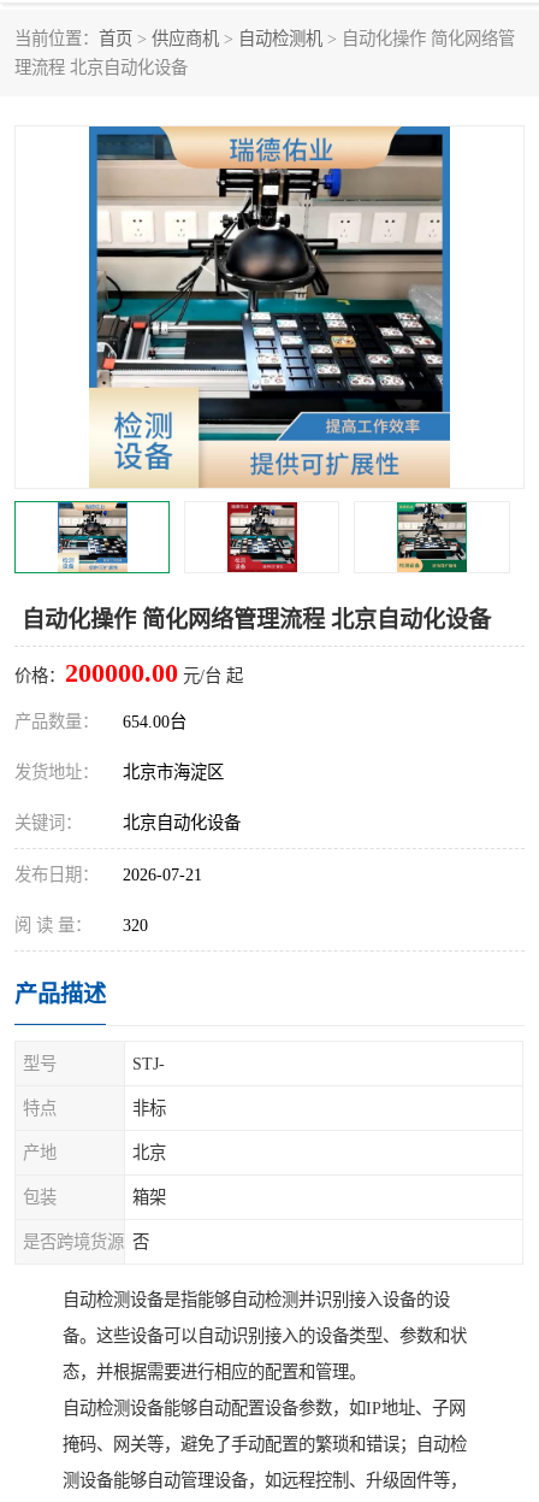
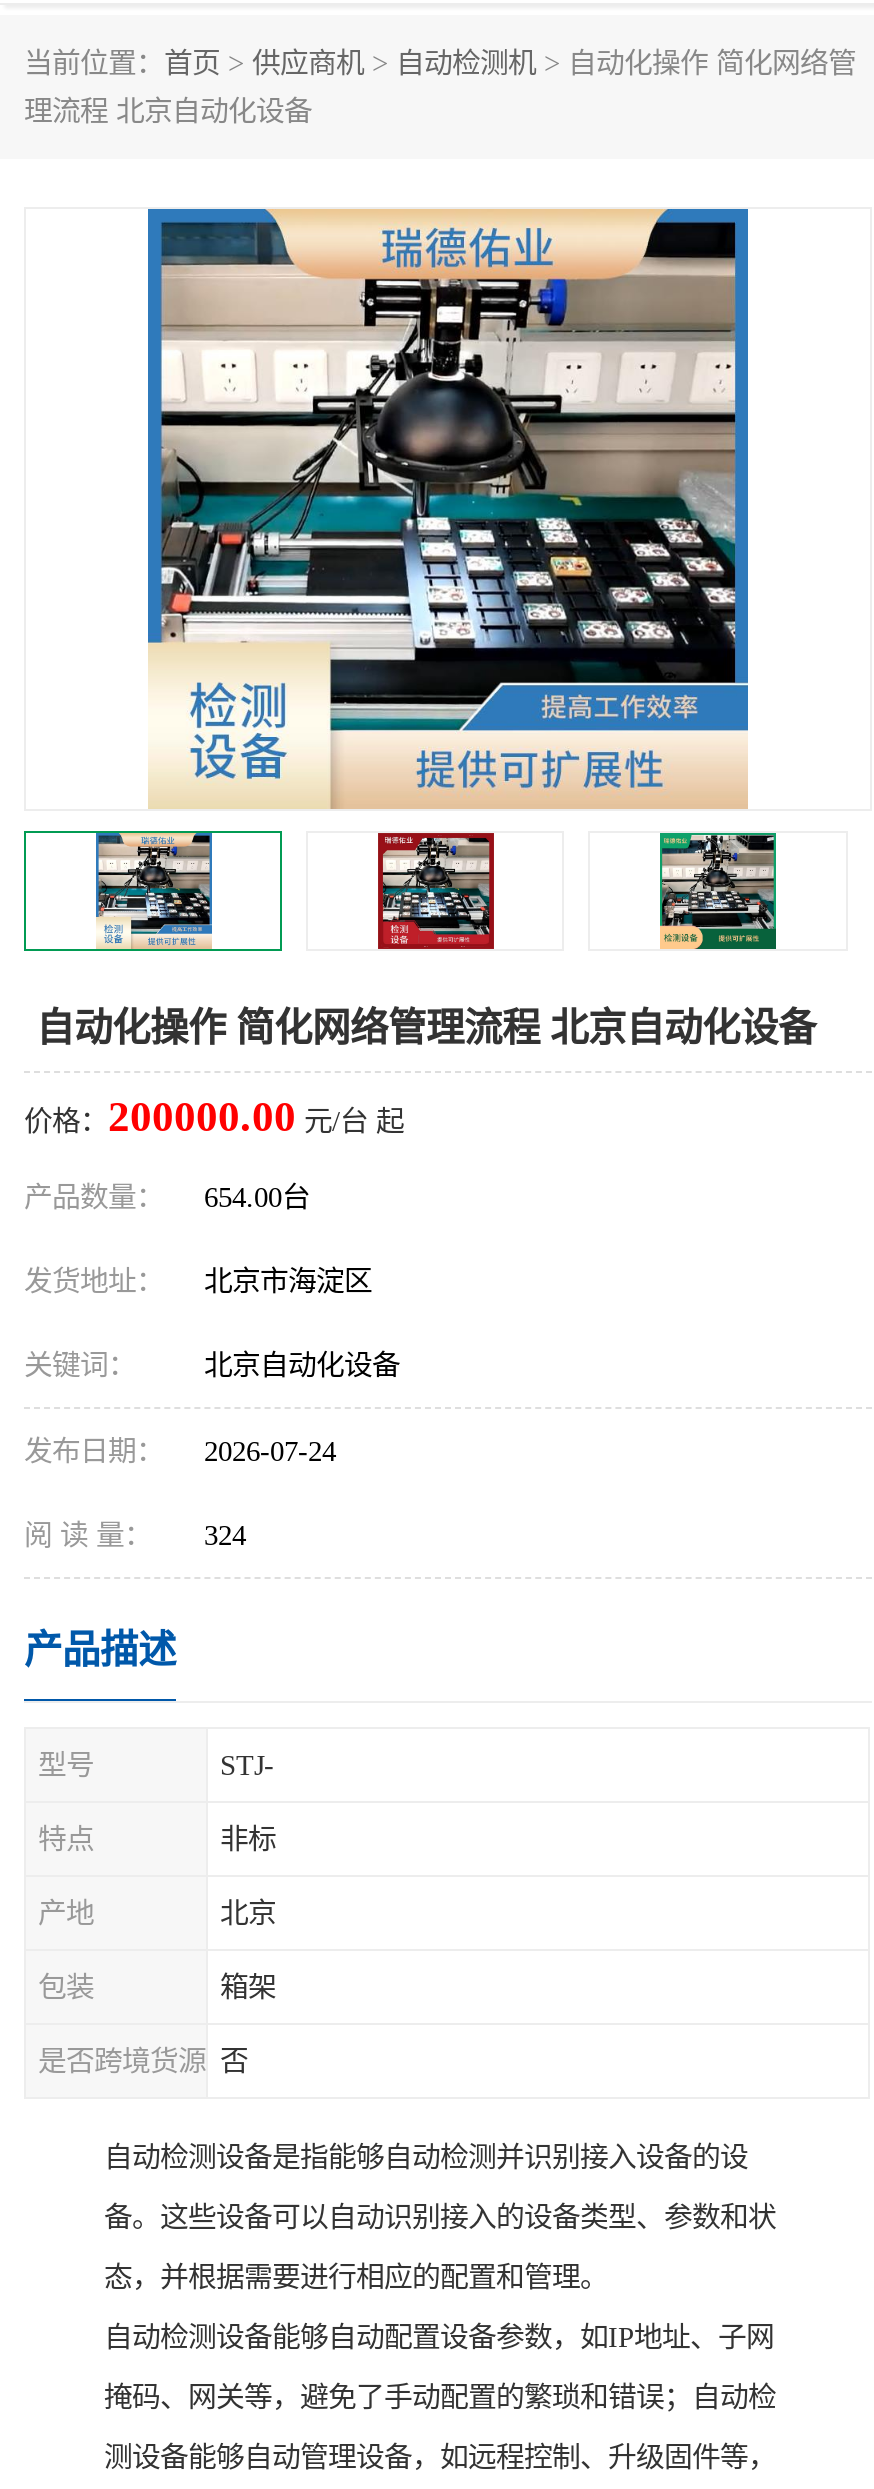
[14,865,202,884] 发布日期： 2026-07-21 -> [24,1435,336,1467] 发布日期： 2026-07-24
[14,915,148,935] 阅 读 量： 320 -> [24,1519,246,1551] 阅 读 量： 324

